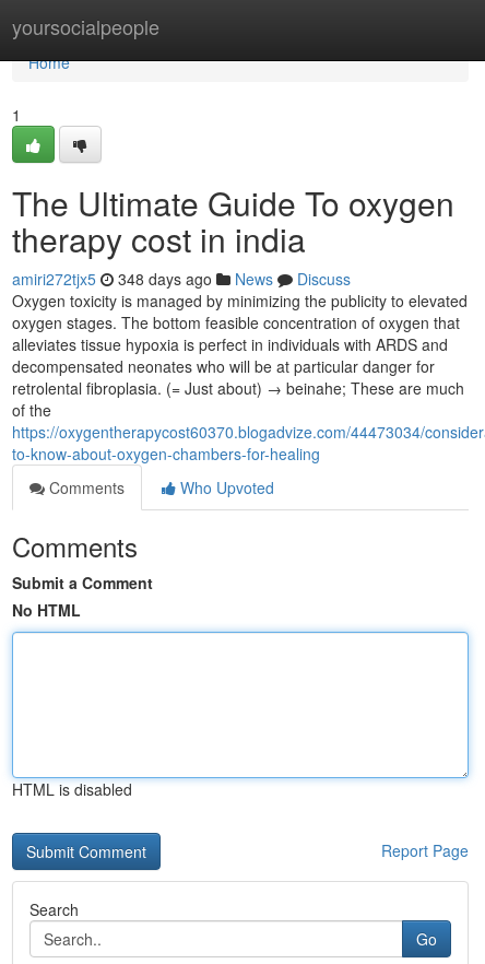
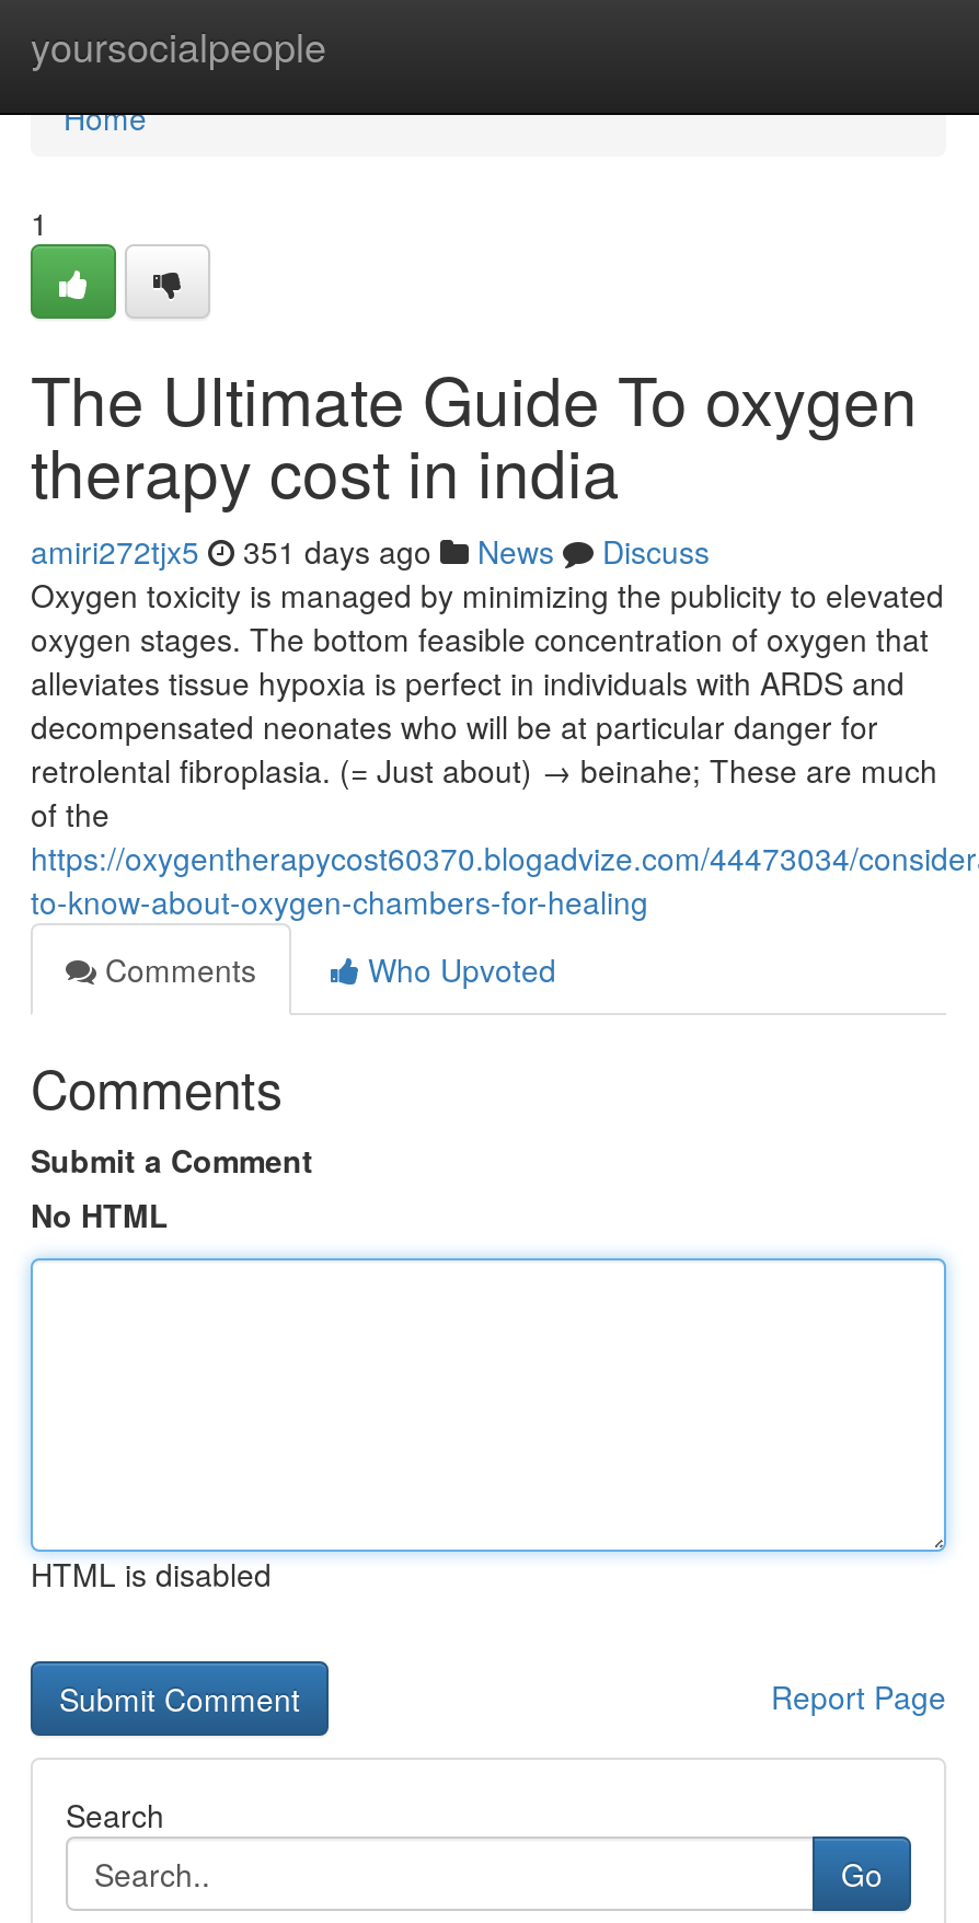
[12,268,351,290] amiri272tjx5 348 days ago News Discuss -> [31,529,710,573] amiri272tjx5 351 days ago News Discuss

